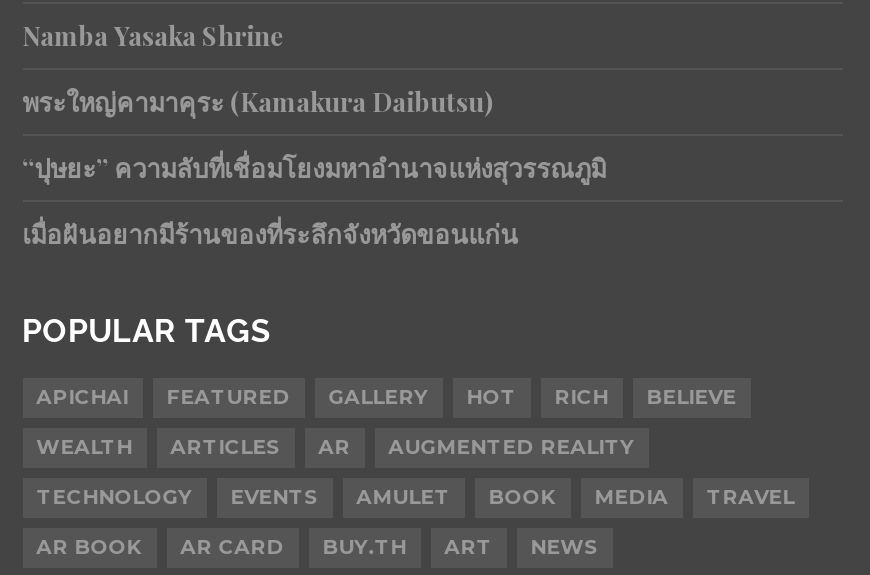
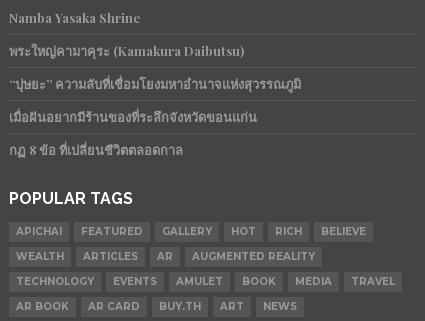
none -> [9,141,183,158] กฏ 8 ข้อ ที่เปลี่ยนชีวิตตลอดกาล

